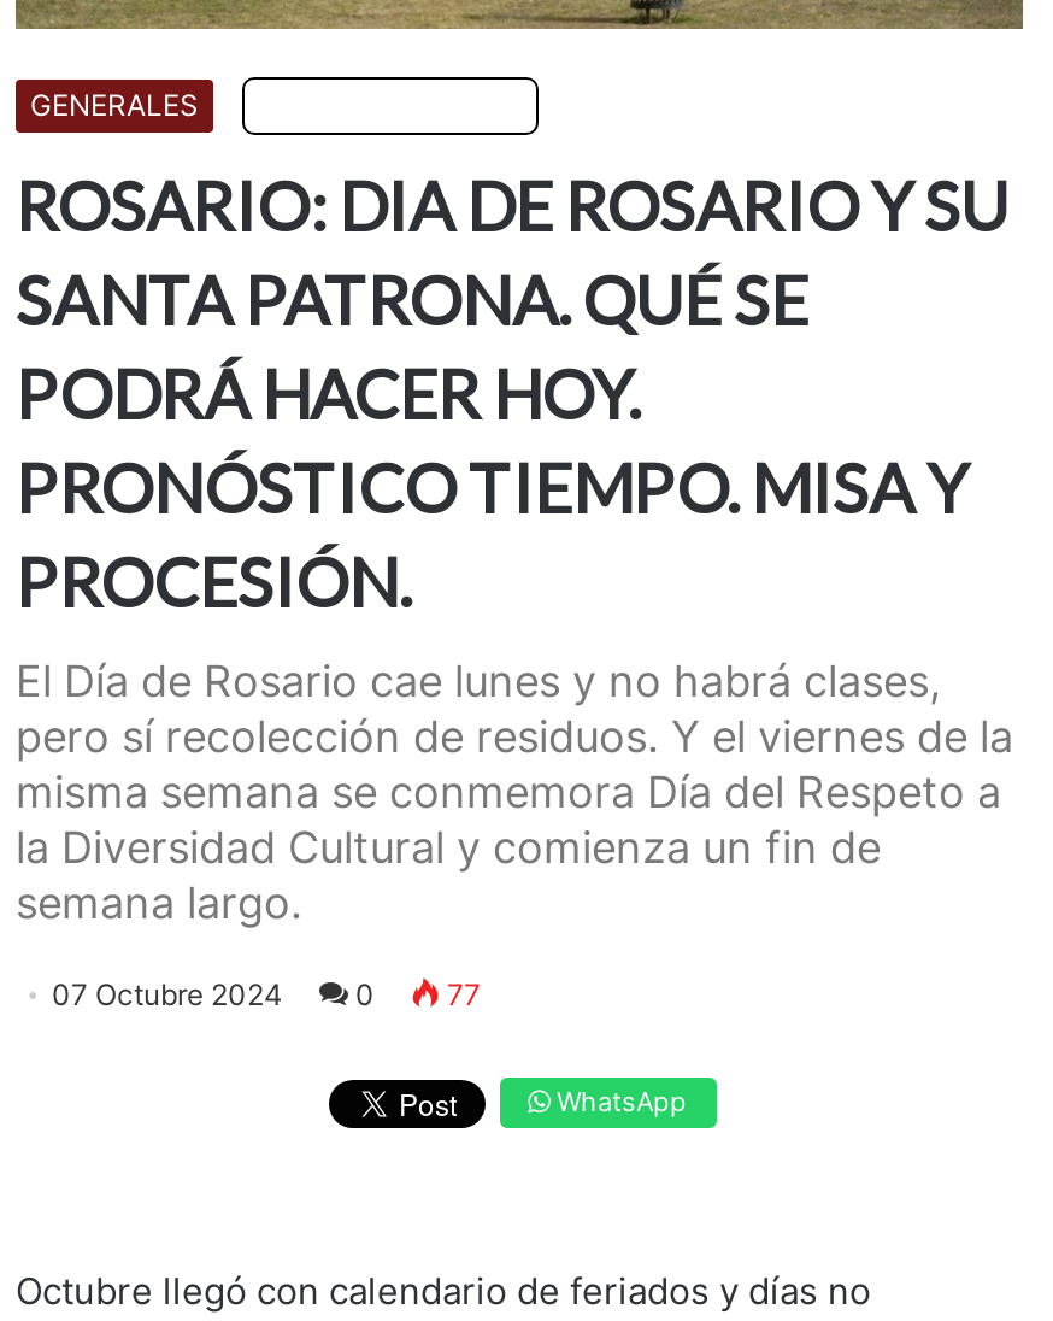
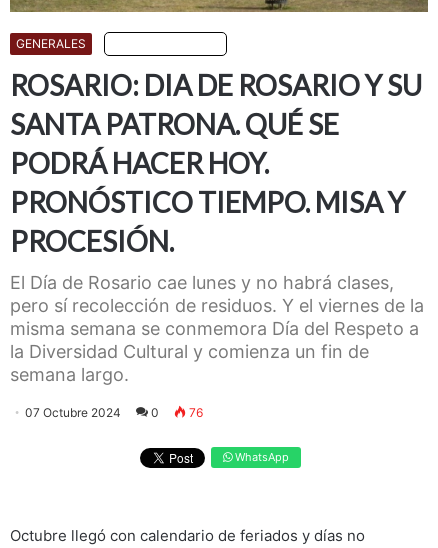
[52,977,481,1013] 07 Octubre 2024 0 77 -> [25,405,203,420] 07 Octubre 2024 0 76

